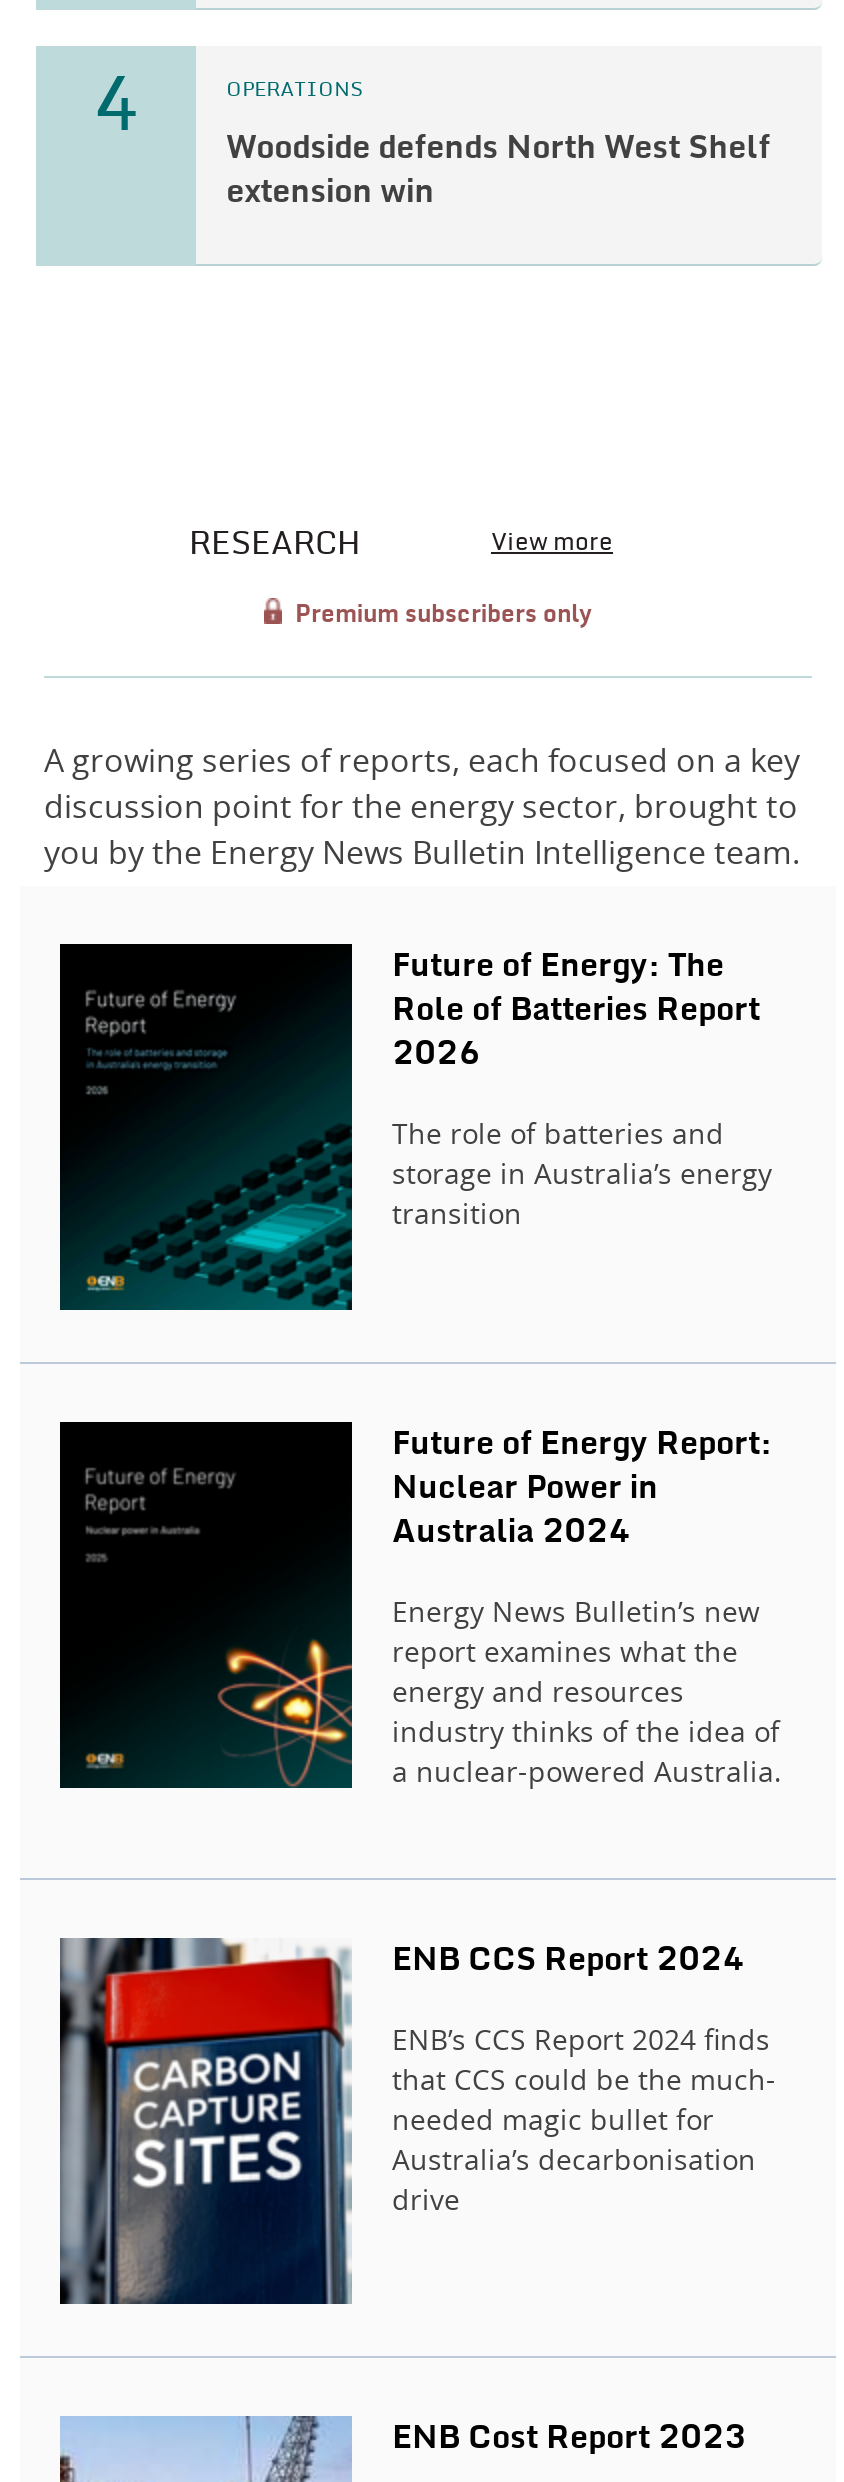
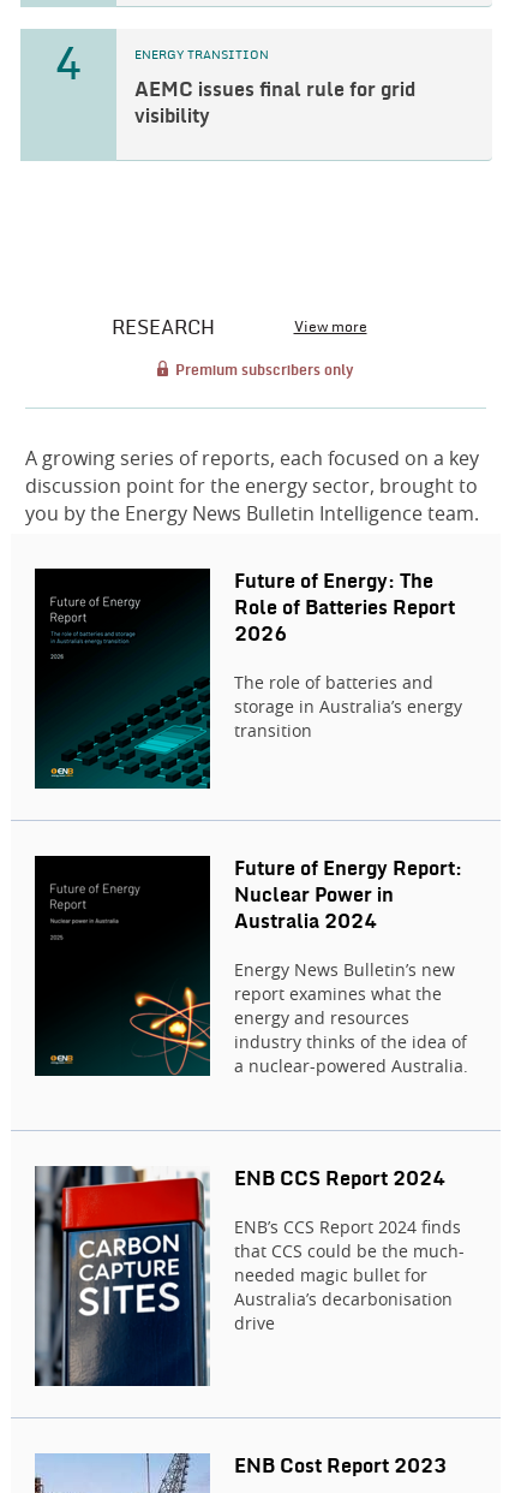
[226,80,362,100] OPERATIONS -> [135,49,269,61] ENERGY TRANSITION
[226,132,770,208] Woodside defends North West Shelf | extension win -> [135,81,415,126] AEMC issues final rule for grid | visibility

